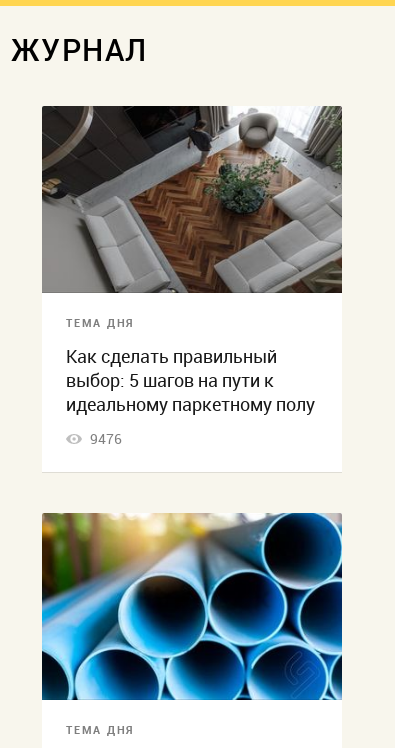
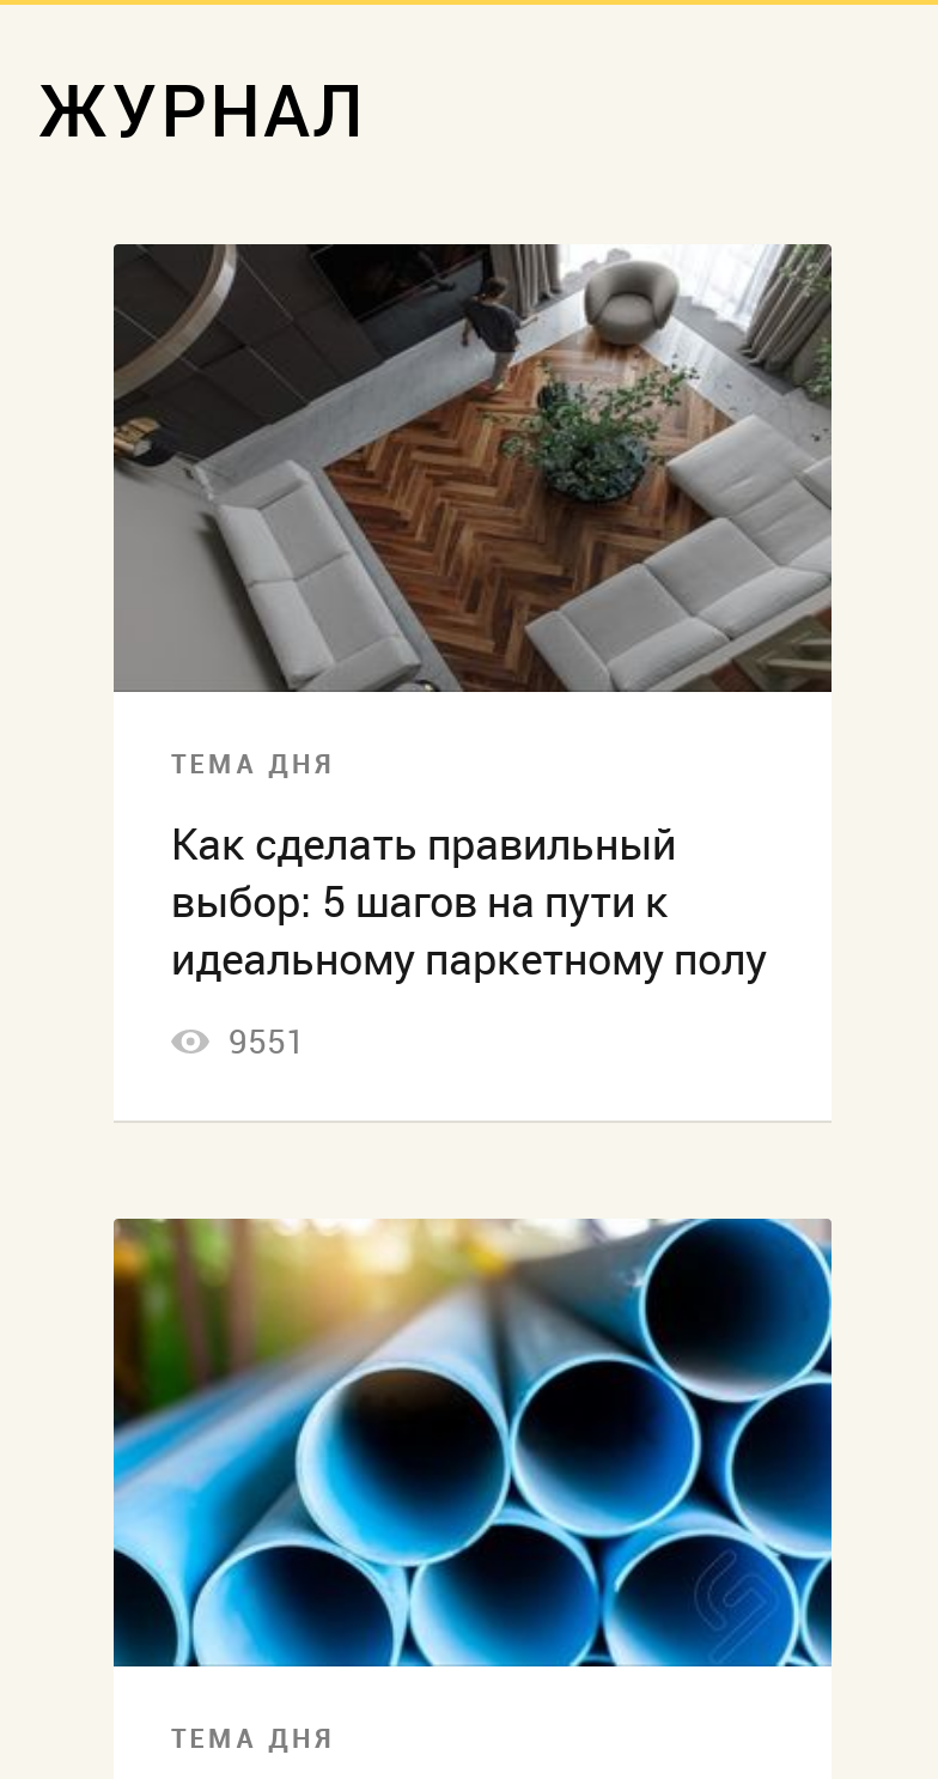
[90,431,122,447] 9476 -> [229,1022,305,1061] 9551

